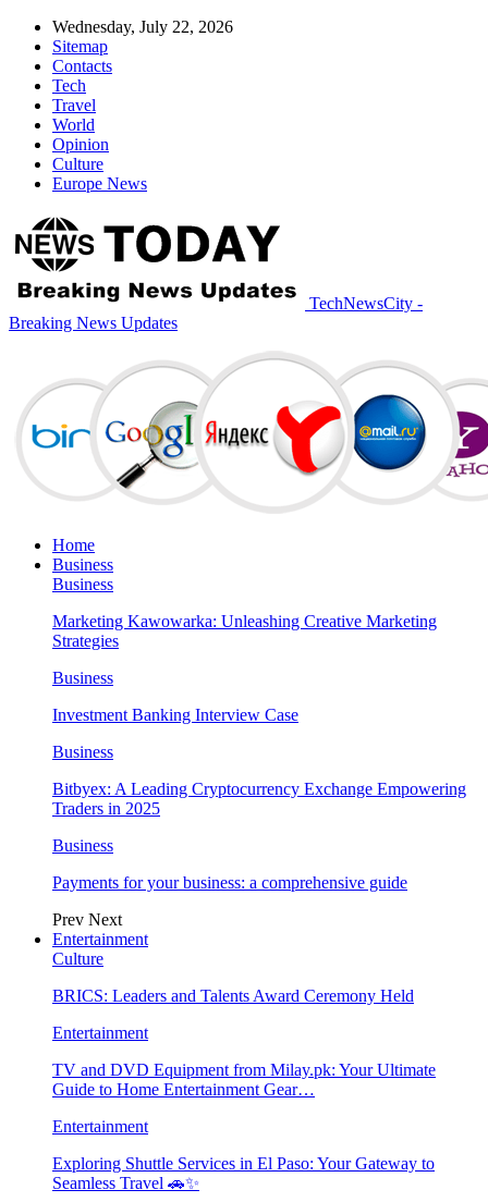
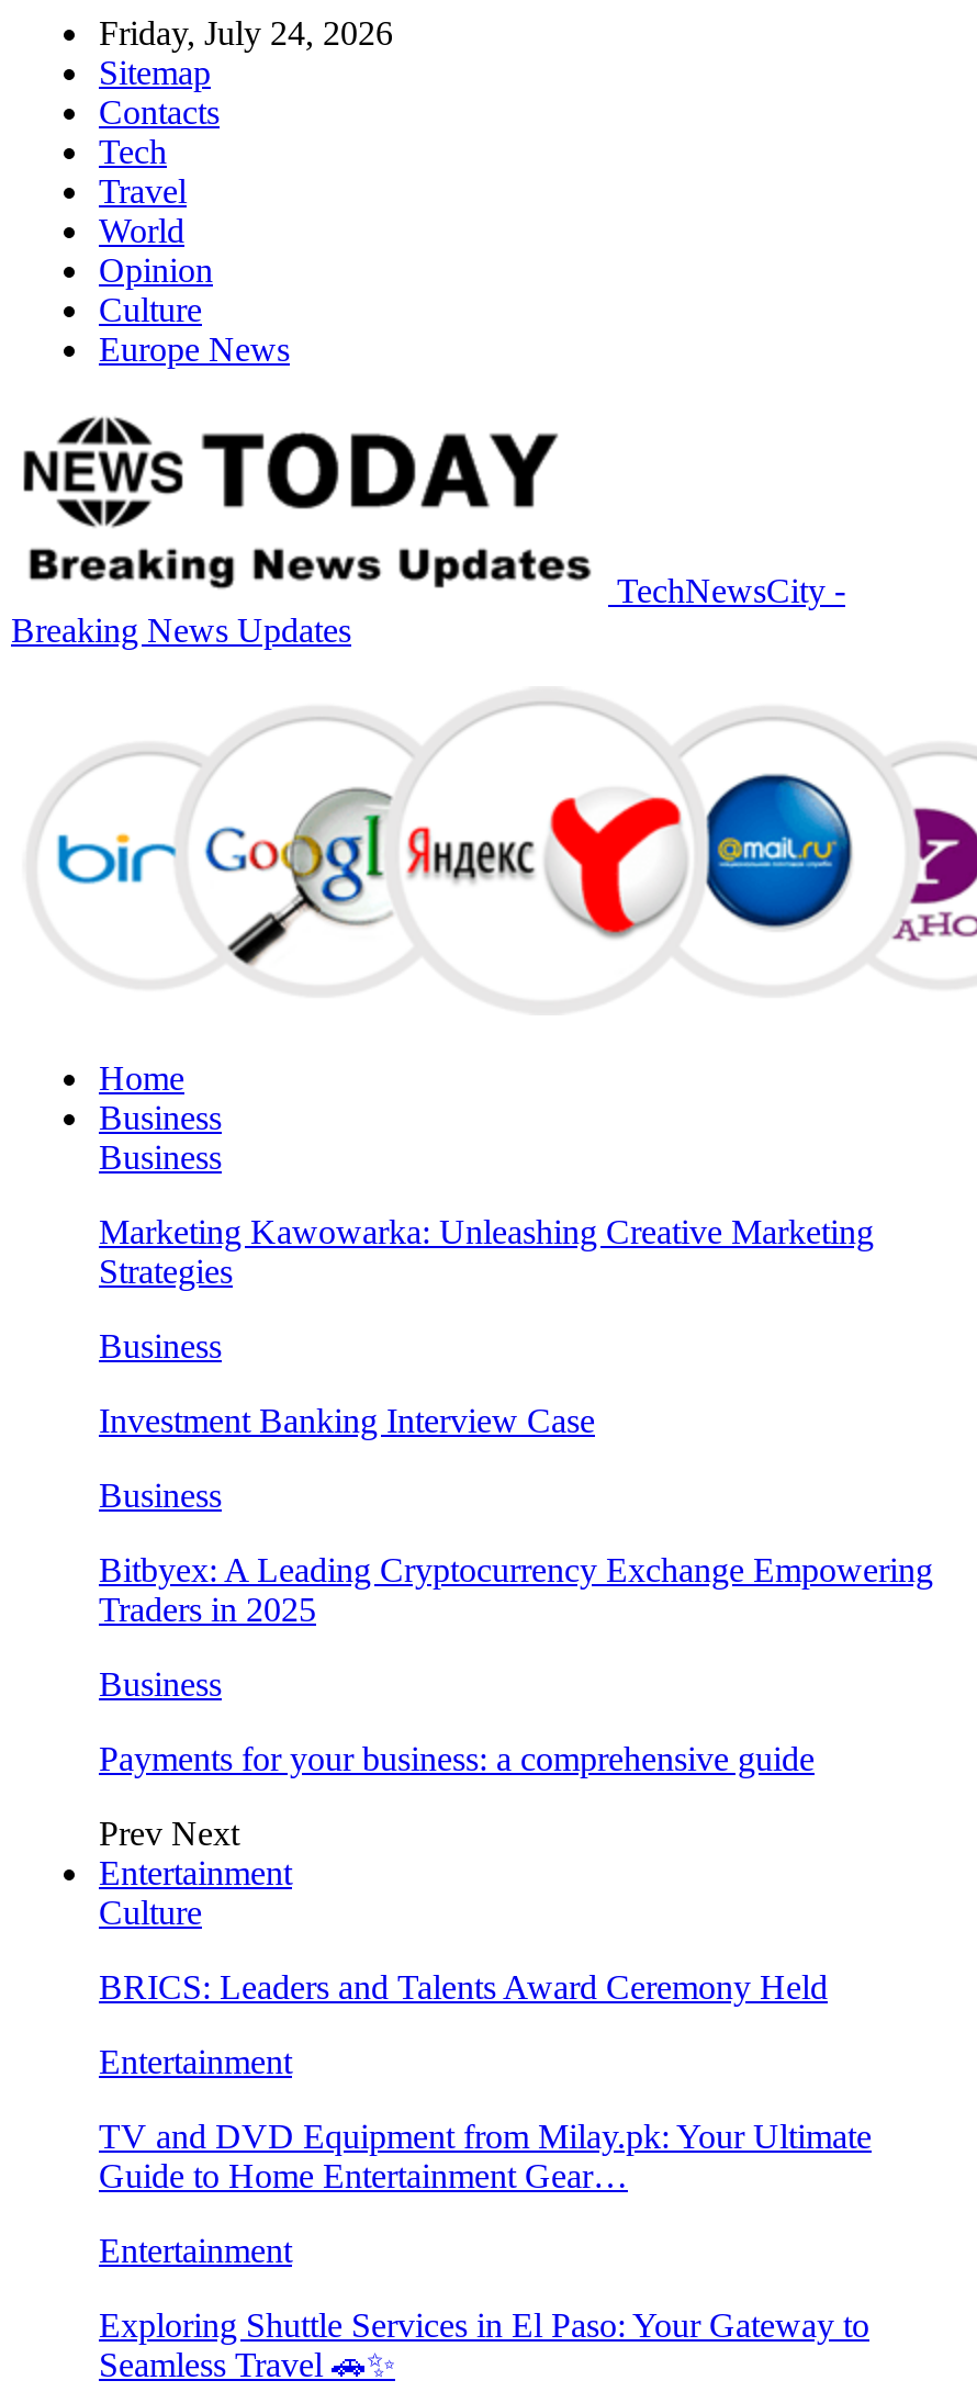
[52,17,233,36] Wednesday, July 22, 2026 -> [99,14,393,52] Friday, July 24, 2026

